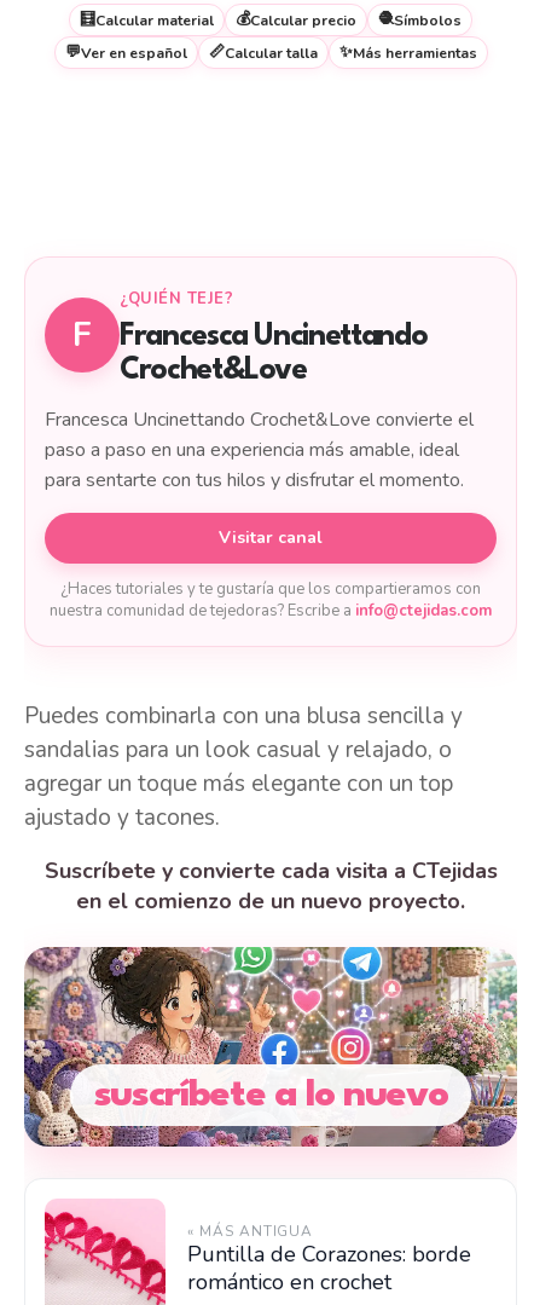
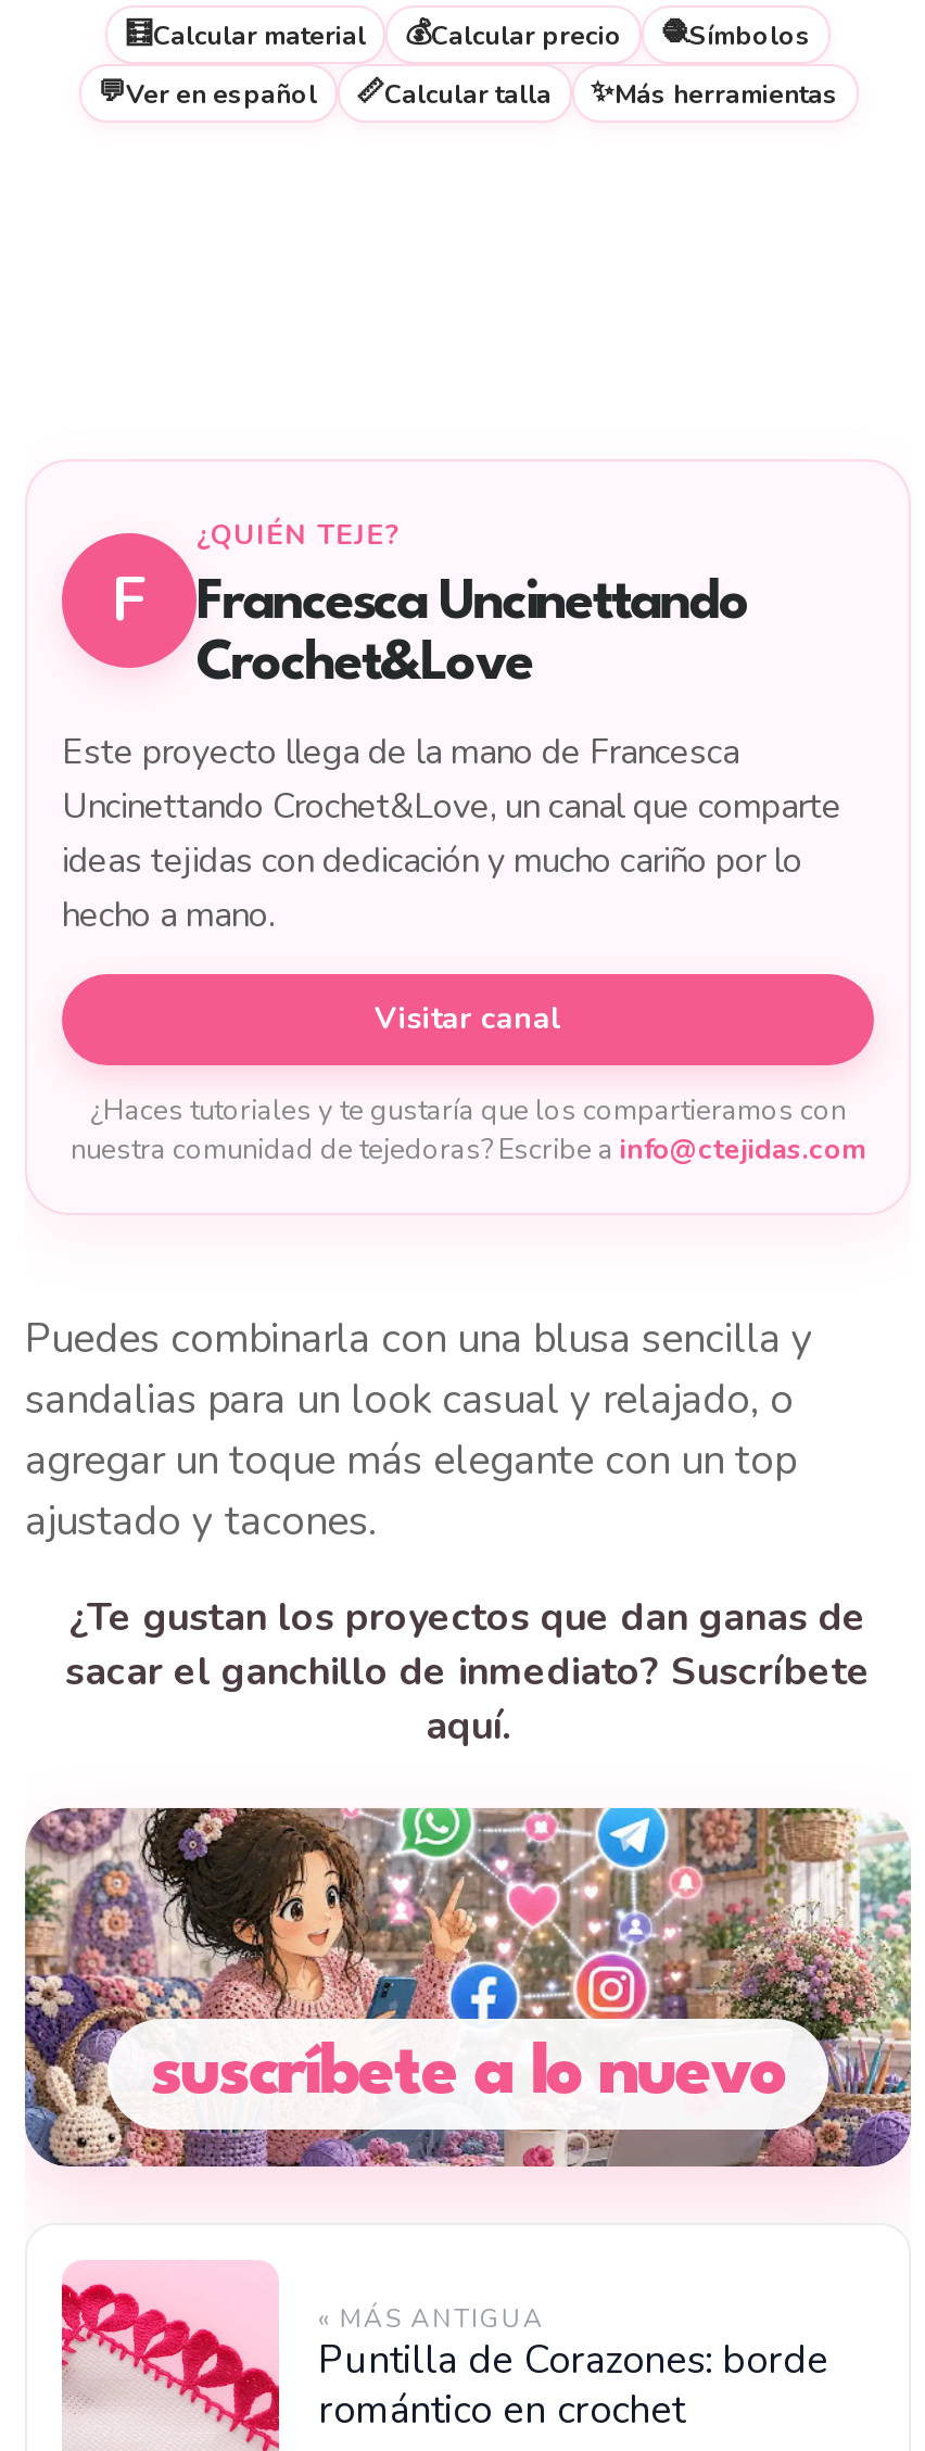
[45,407,474,494] Francesca Uncinettando Crochet&Love convierte el | paso a paso en una experiencia más amable, ideal | para sentarte con tus hilos y disfrutar el momento. -> [62,729,841,940] Este proyecto llega de la mano de Francesca | Uncinettando Crochet&Love, un canal que comparte | ideas tejidas con dedicación y mucho cariño por lo | hecho a mano.
[44,857,497,916] Suscríbete y convierte cada visita a CTejidas | en el comienzo de un nuevo proyecto. -> [65,1591,871,1752] ¿Te gustan los proyectos que dan ganas de | sacar el ganchillo de inmediato? Suscríbete | aquí.

